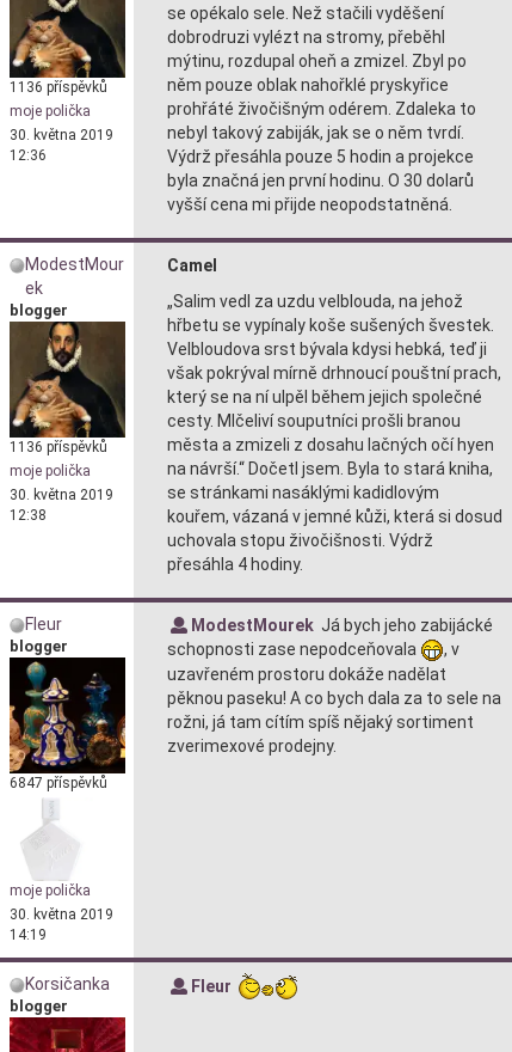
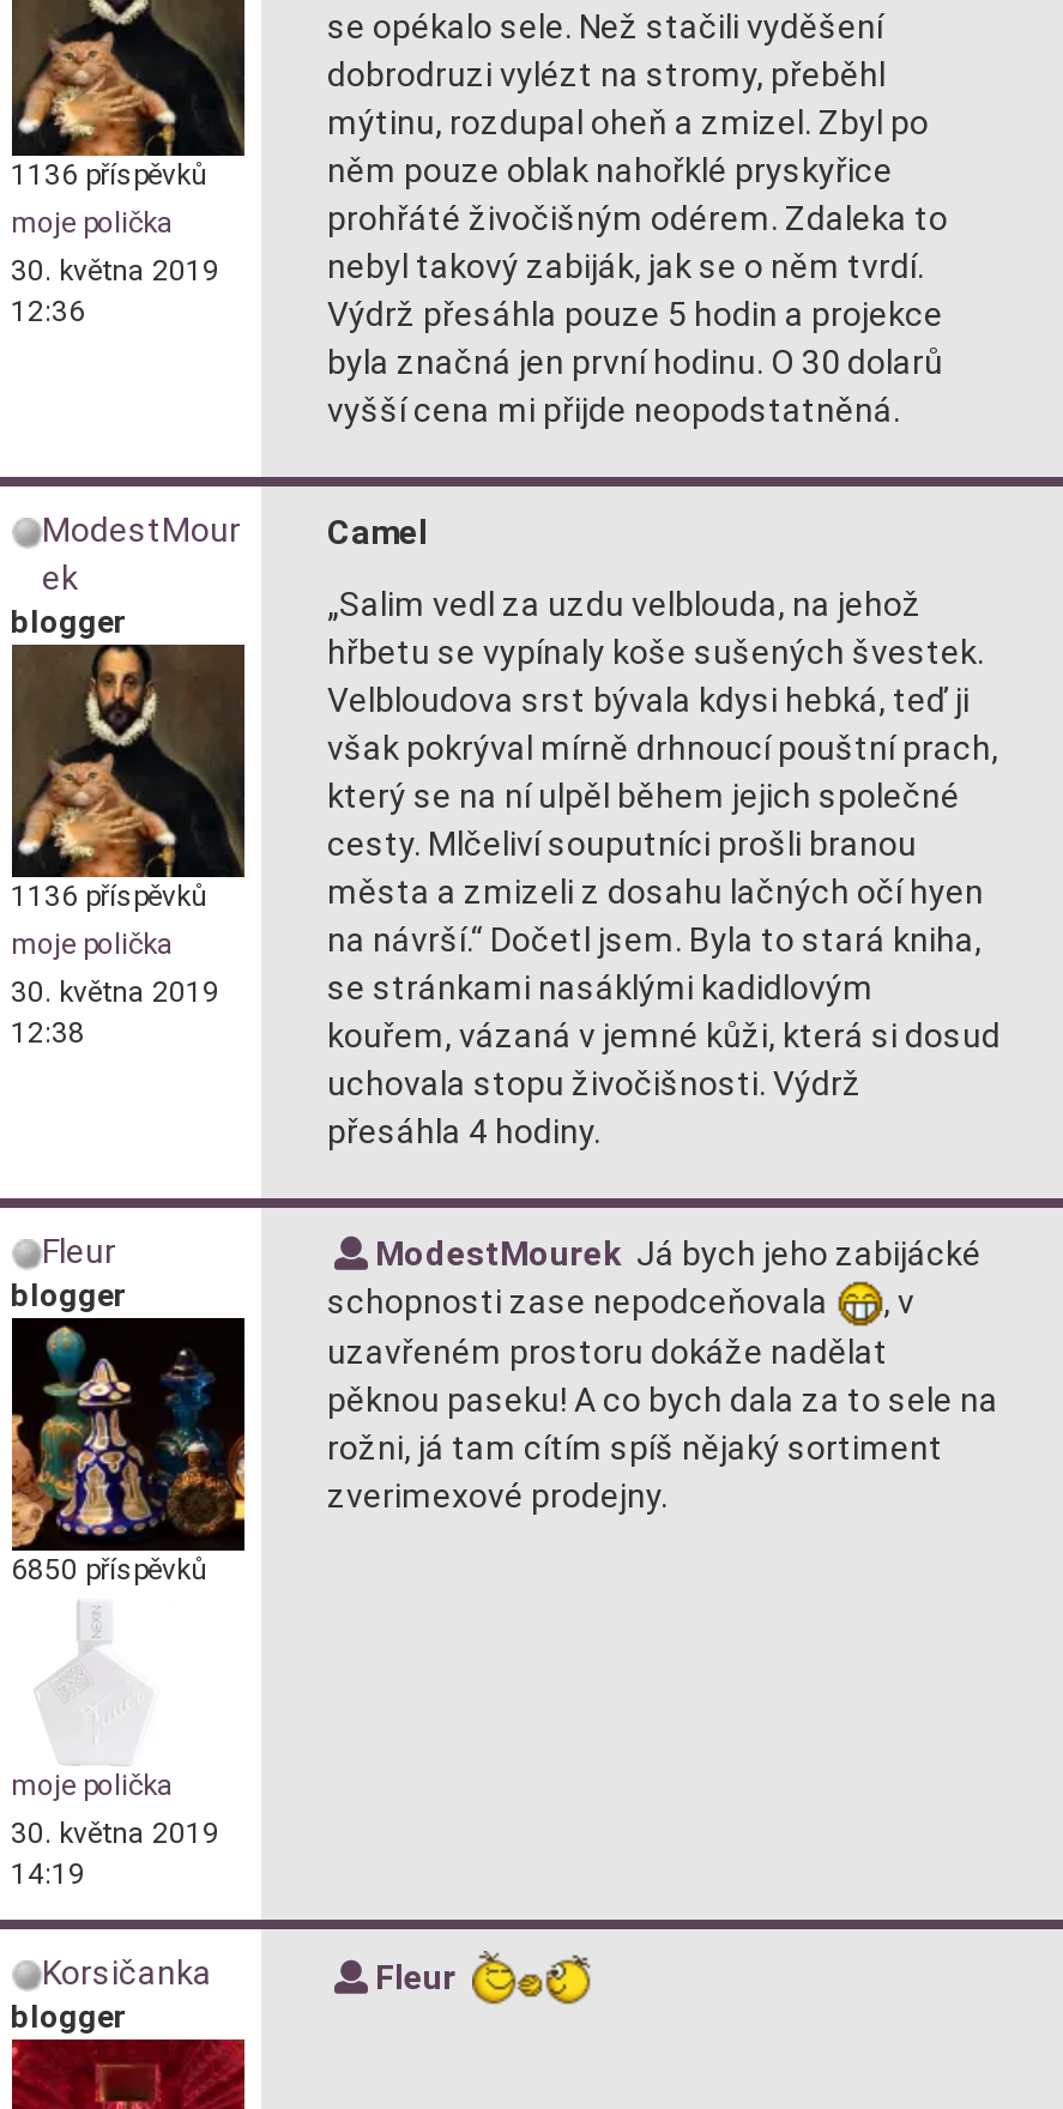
[9,775,107,791] 6847 příspěvků -> [11,1553,207,1586] 6850 příspěvků

